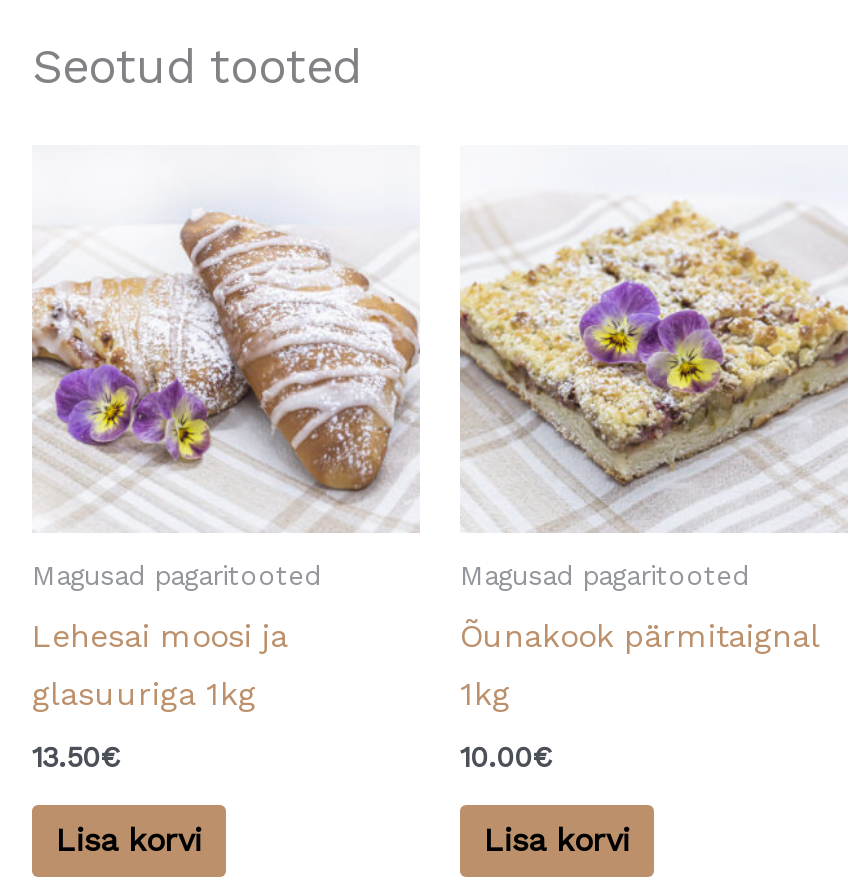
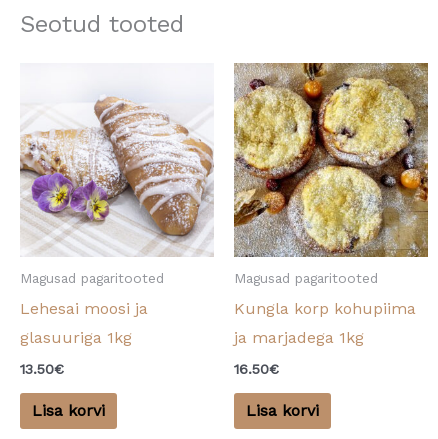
[458,145,848,533] [image] -> [233,62,429,258] [image]
[460,616,818,654] Õunakook pärmitaignal -> [234,299,416,318] Kungla korp kohupiima
[460,674,510,712] 1kg -> [234,328,364,347] ja marjadega 1kg
[460,740,552,772] 10.00€ -> [234,361,279,377] 16.50€

